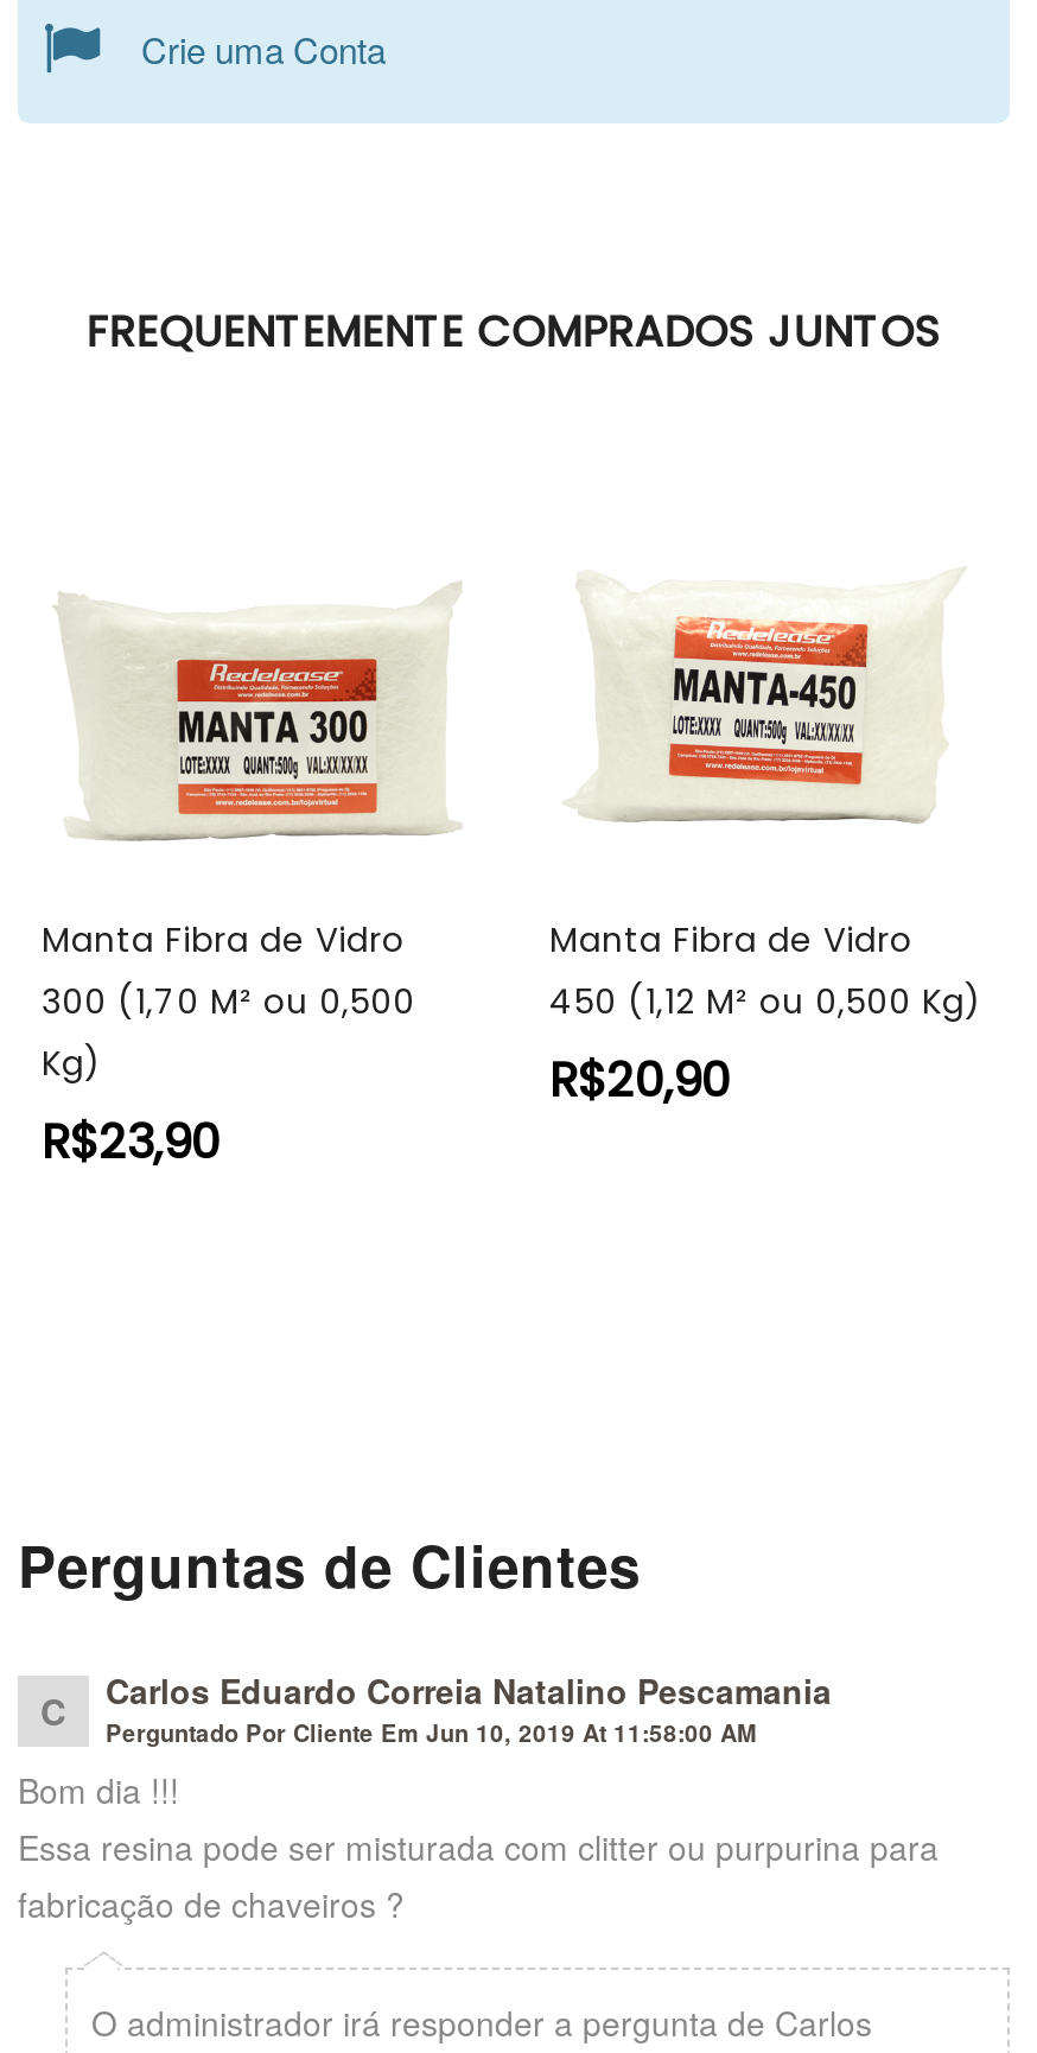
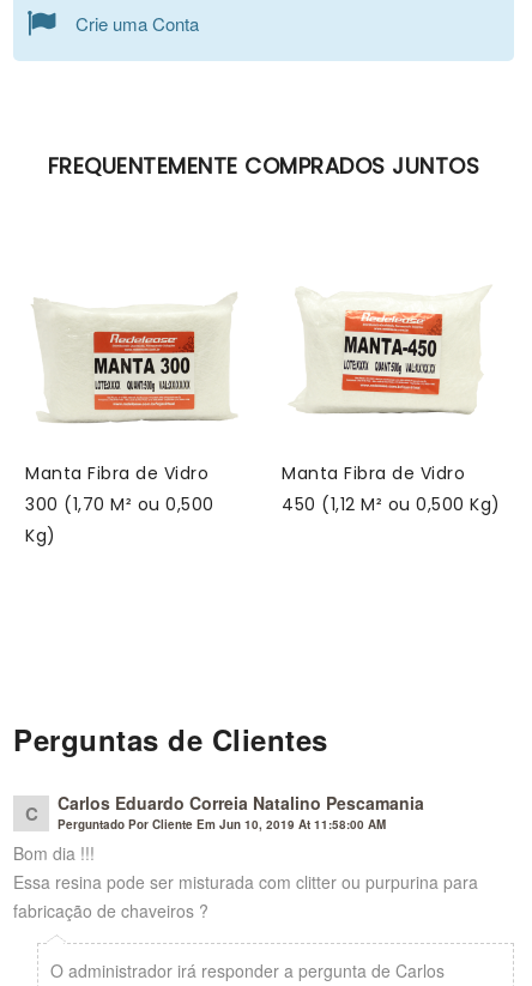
[549,1047,730,1113] R$20,90 -> none
[42,1108,220,1175] R$23,90 -> none

